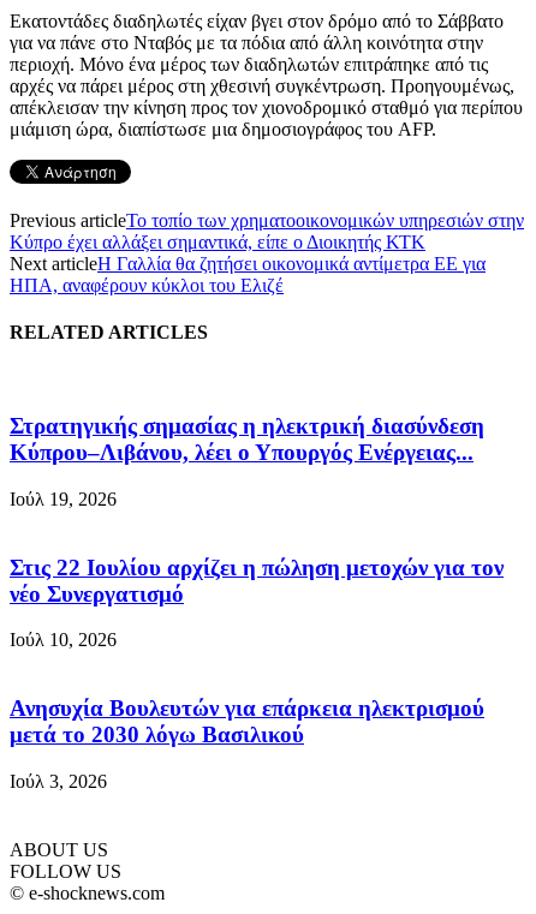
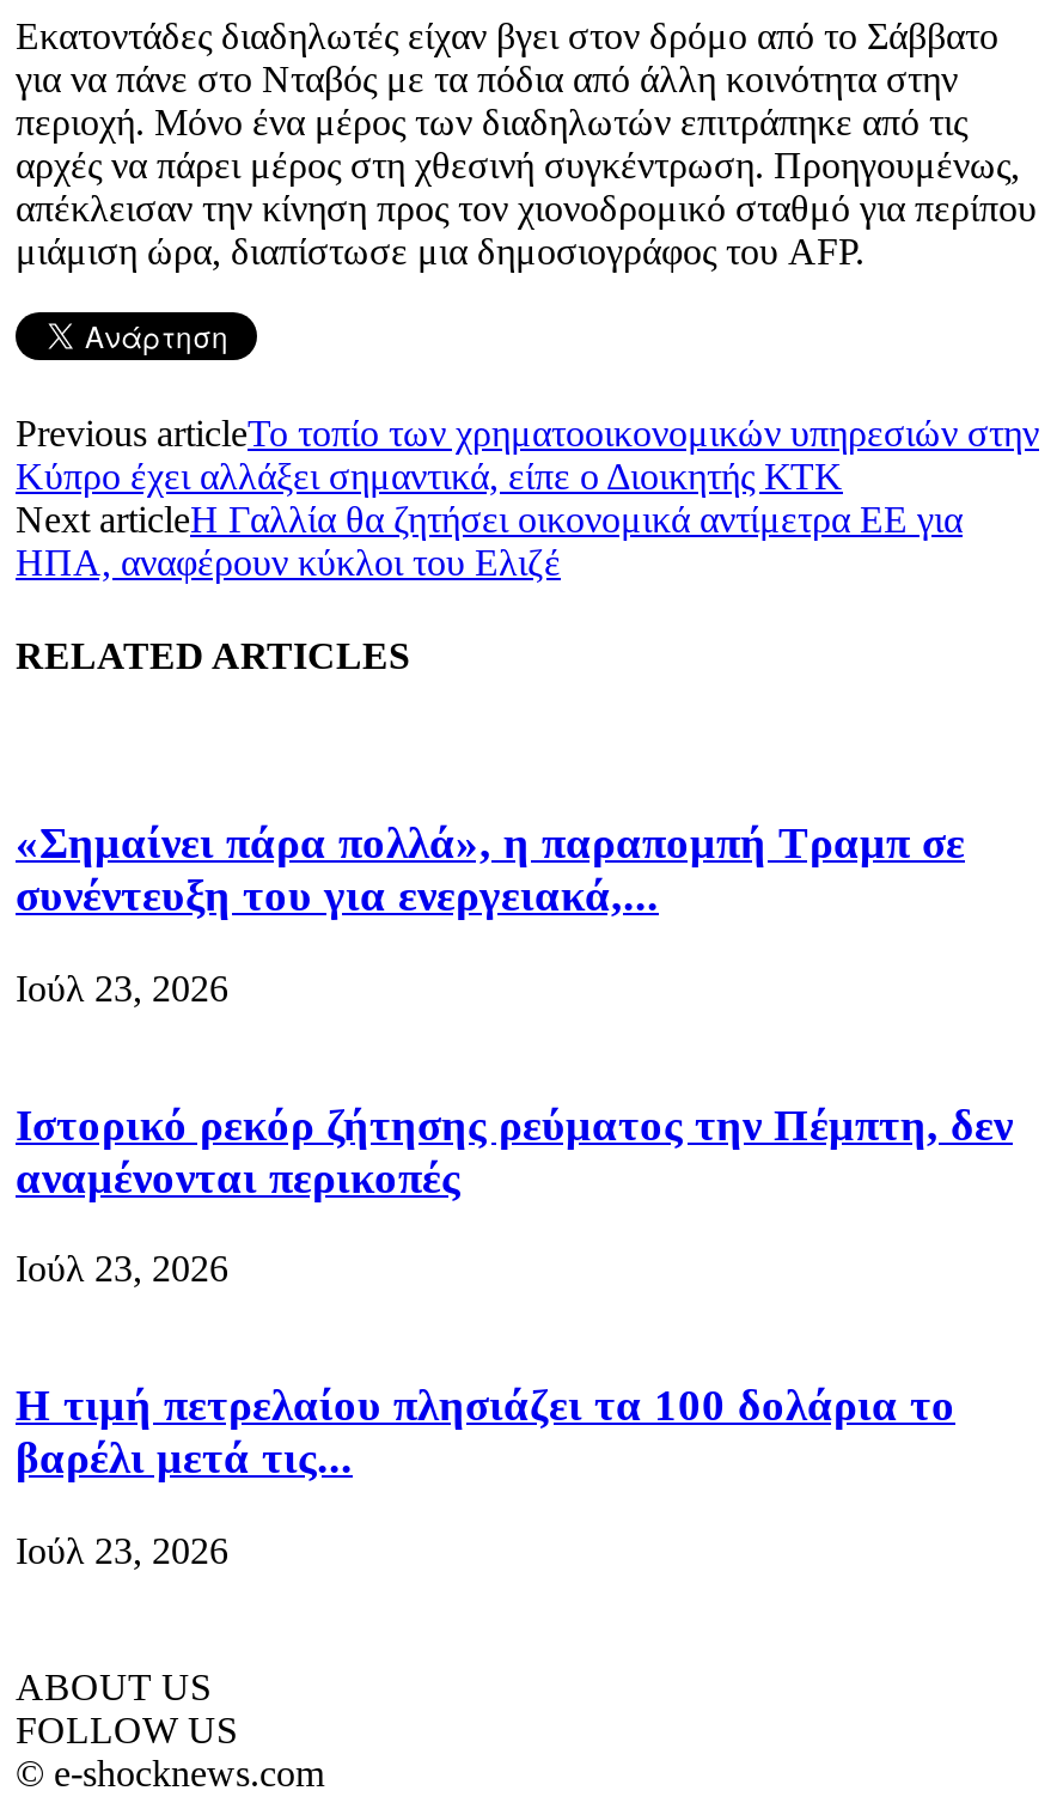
[10,413,484,465] Στρατηγικής σημασίας η ηλεκτρική διασύνδεση | Κύπρου–Λιβάνου, λέει ο Υπουργός Ενέργειας... -> [16,817,965,920] «Σημαίνει πάρα πολλά», η παραπομπή Τραμπ σε | συνέντευξη του για ενεργειακά,...
[10,489,117,509] Ιούλ 19, 2026 -> [16,967,228,1008] Ιούλ 23, 2026
[10,554,504,606] Στις 22 Ιουλίου αρχίζει η πώληση μετοχών για τον | νέο Συνεργατισμό -> [16,1098,1013,1201] Ιστορικό ρεκόρ ζήτησης ρεύματος την Πέμπτη, δεν | αναμένονται περικοπές
[10,630,117,650] Ιούλ 10, 2026 -> [16,1248,228,1289] Ιούλ 23, 2026
[10,695,484,747] Ανησυχία Βουλευτών για επάρκεια ηλεκτρισμού | μετά το 2030 λόγω Βασιλικού -> [16,1379,955,1482] Η τιμή πετρελαίου πλησιάζει τα 100 δολάρια το | βαρέλι μετά τις...
[10,771,107,791] Ιούλ 3, 2026 -> [16,1530,228,1570] Ιούλ 23, 2026

